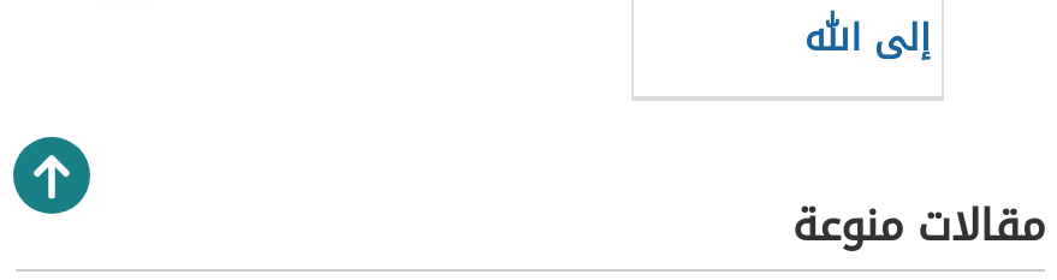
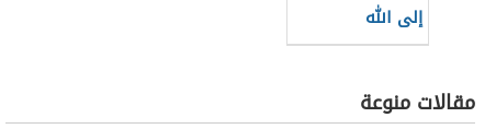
[11,135,93,216] [image] -> none

